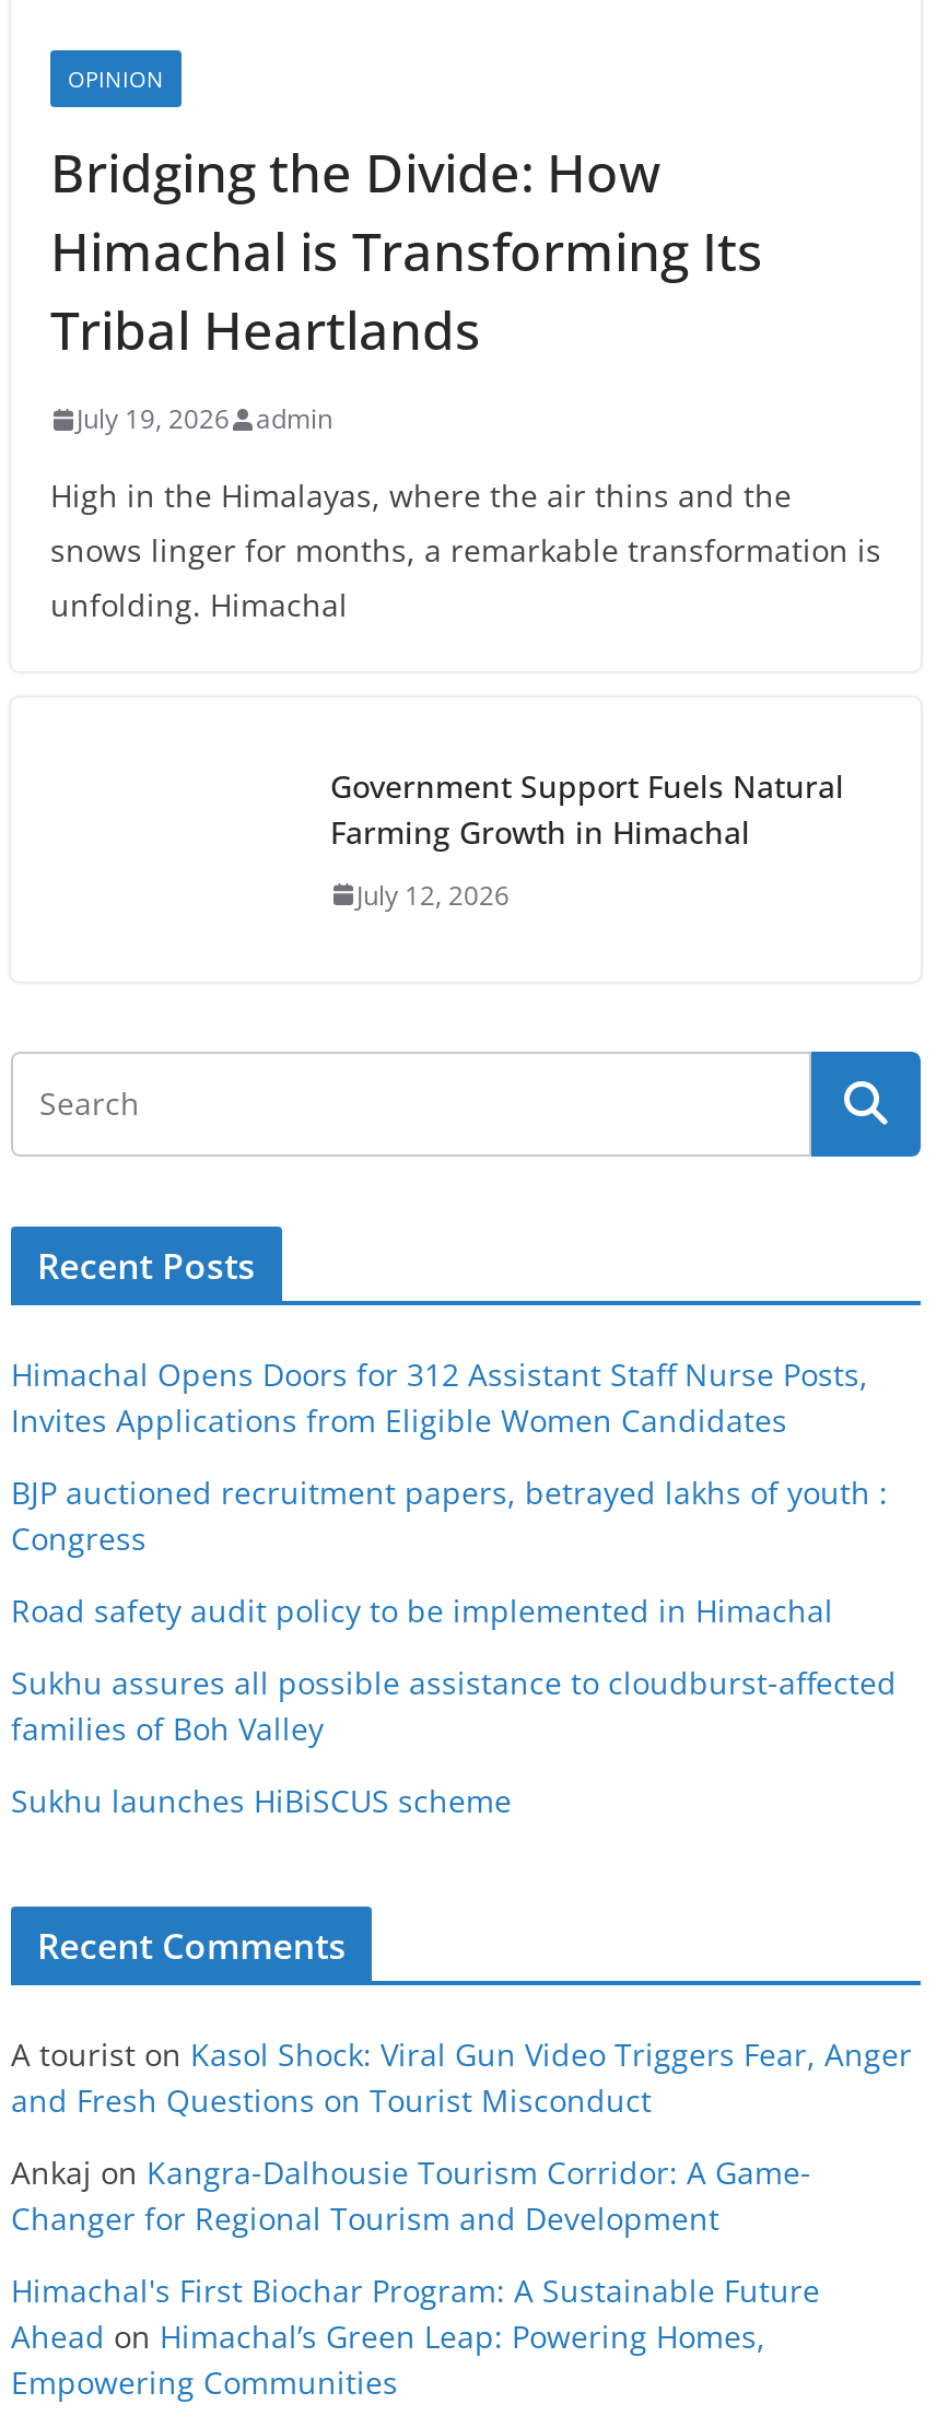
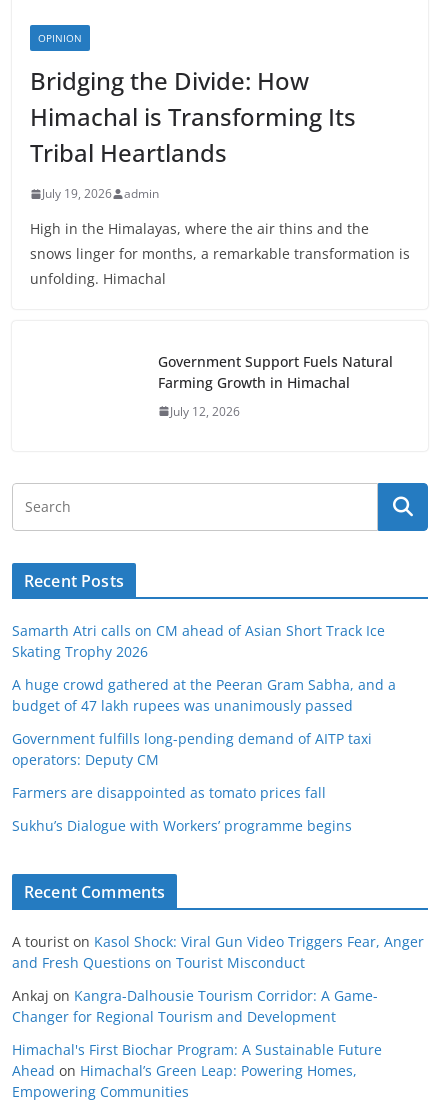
[11,1354,868,1441] Himachal Opens Doors for 312 Assistant Staff Nurse Posts, | Invites Applications from Eligible Women Candidates -> [12,621,385,661] Samarth Atri calls on CM ahead of Asian Short Track Ice | Skating Trophy 2026
[11,1472,888,1559] BJP auctioned recruitment papers, betrayed lakhs of youth : | Congress -> [12,675,396,715] A huge crowd gathered at the Peeran Gram Sabha, and a | budget of 47 lakh rupees was unanimously passed
[11,1590,833,1631] Road safety audit policy to be implemented in Himachal -> [12,729,372,769] Government fulfills long-pending demand of AITP taxi | operators: Deputy CM
[11,1662,897,1749] Sukhu assures all possible assistance to cloudburst-affected | families of Boh Valley -> [12,783,326,802] Farmers are disappointed as tomato prices fall
[11,1780,512,1822] Sukhu launches HiBiSCUS scheme -> [12,816,352,835] Sukhu’s Dialogue with Workers’ programme begins

